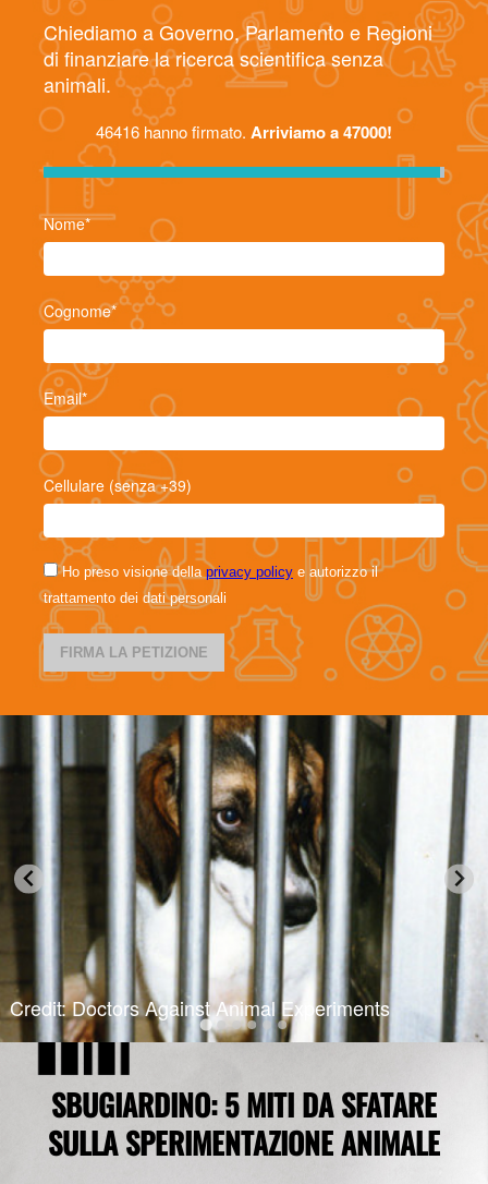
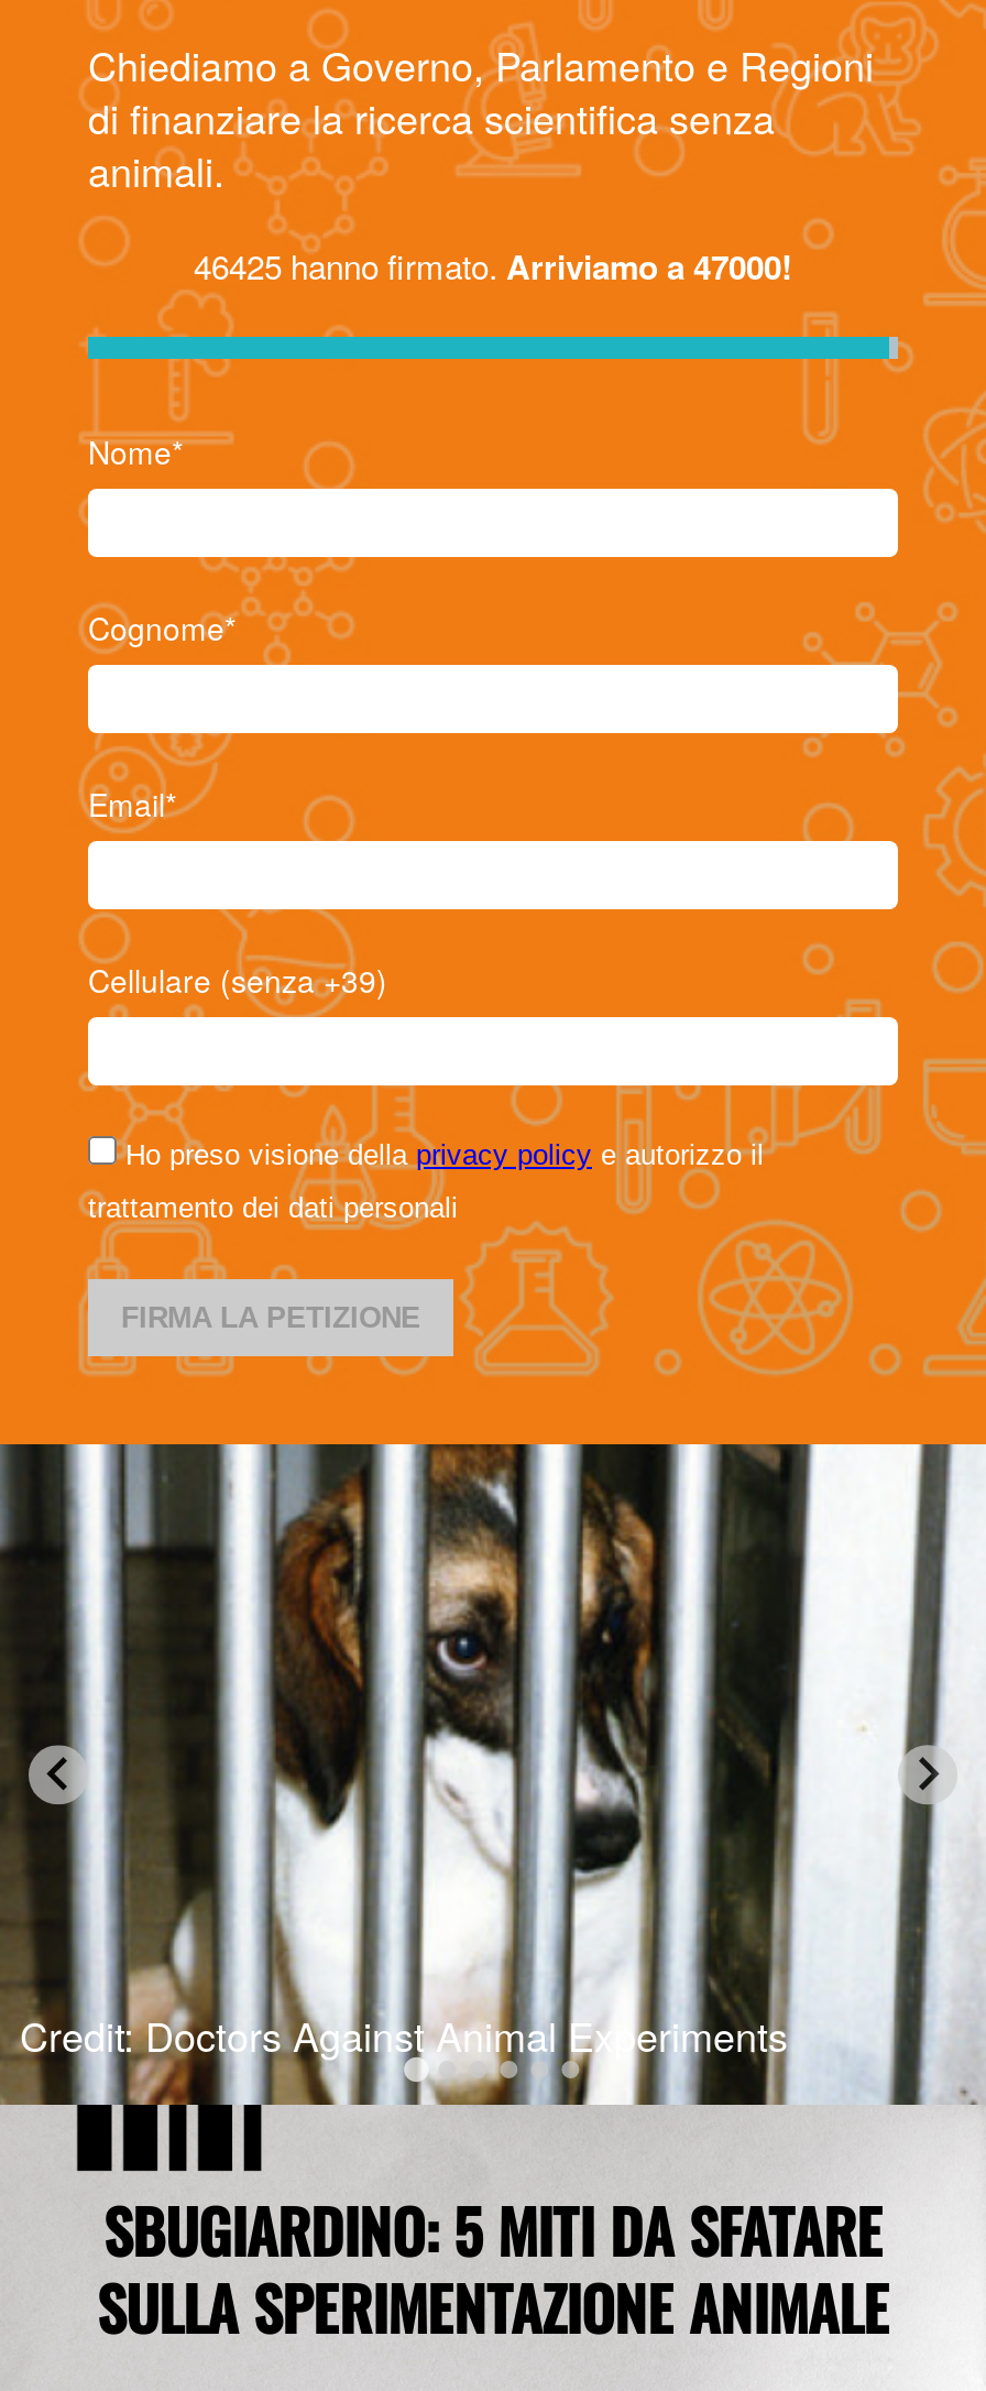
[96,120,392,144] 46416 hanno firmato. Arriviamo a 47000! -> [194,242,792,291] 46425 hanno firmato. Arriviamo a 47000!

